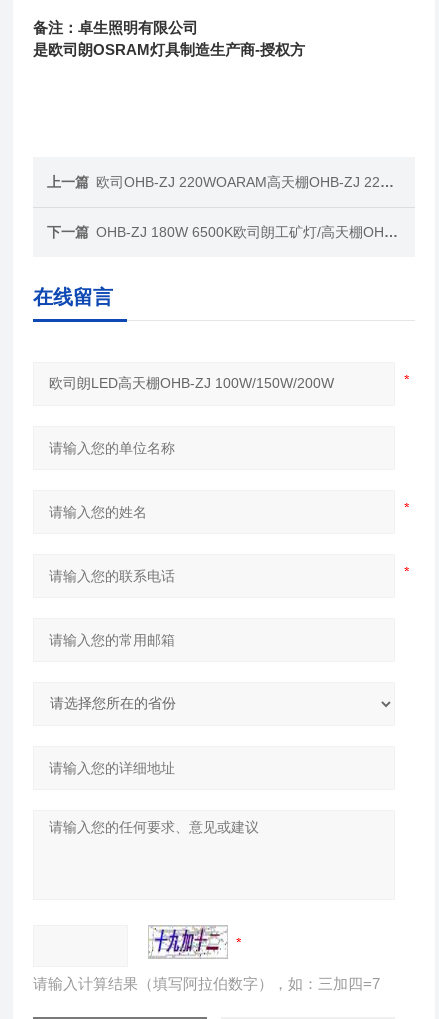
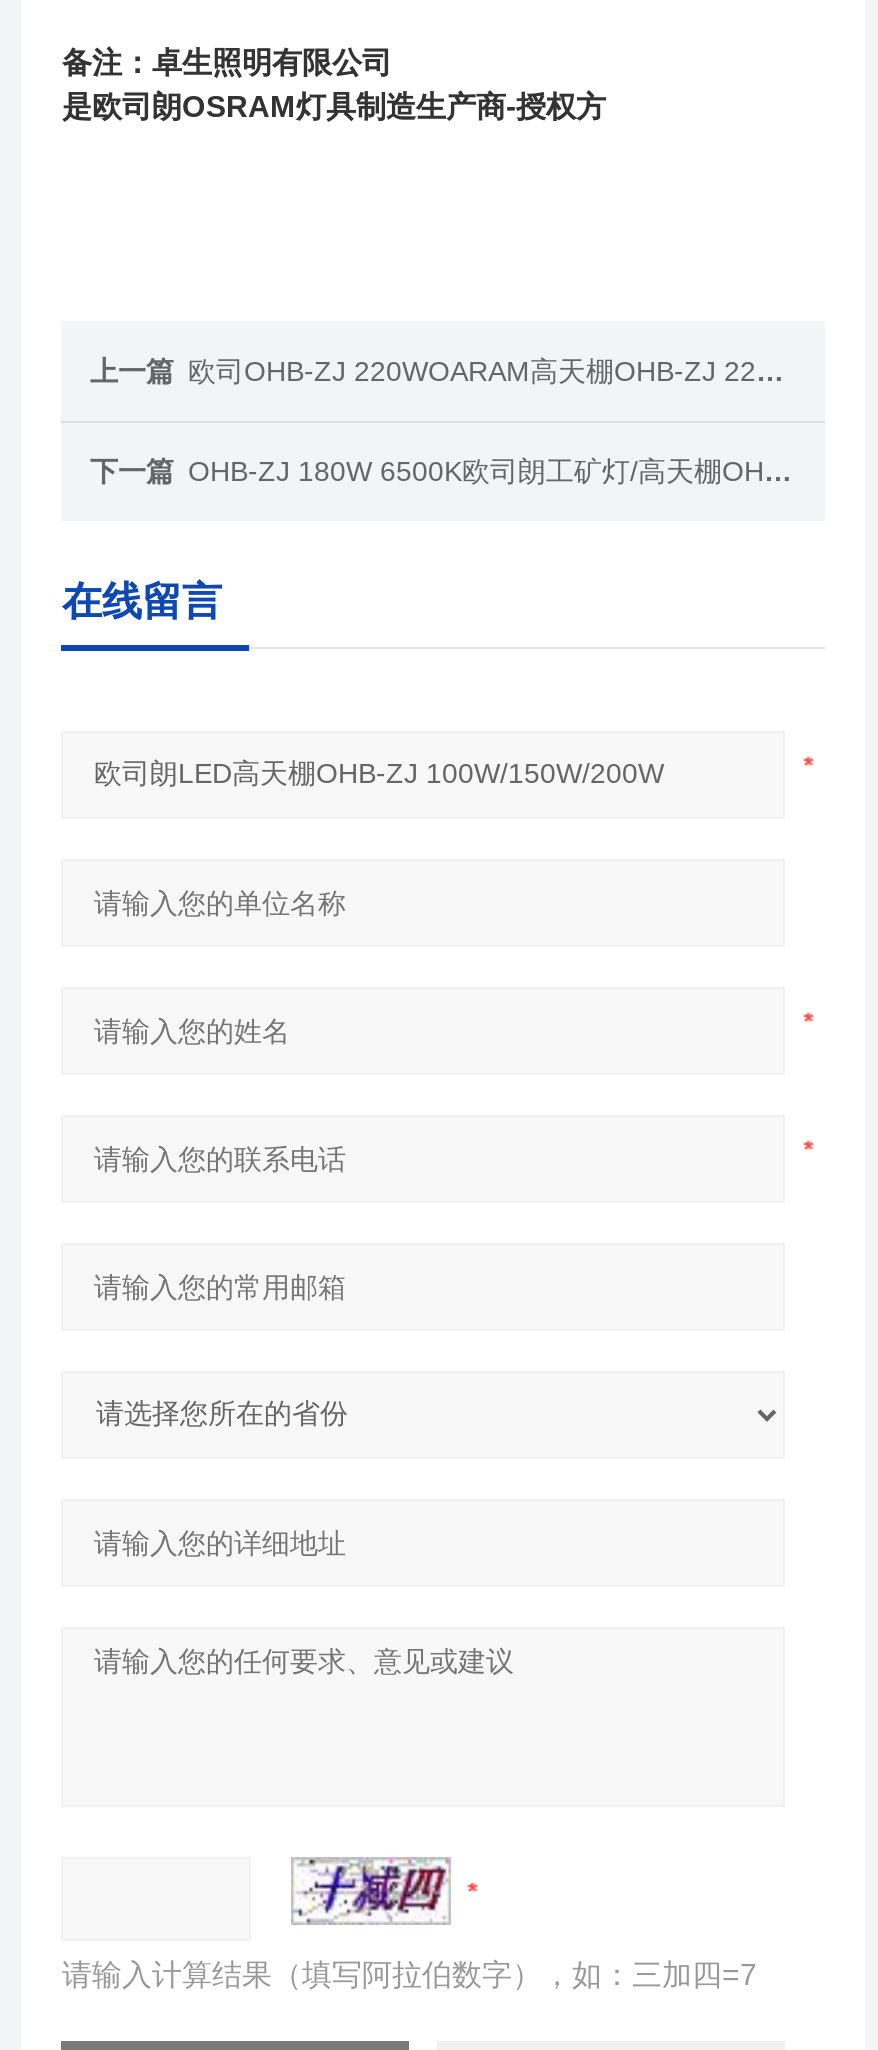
[148,925,228,959] [image] -> [295,1857,451,1923] [image]

